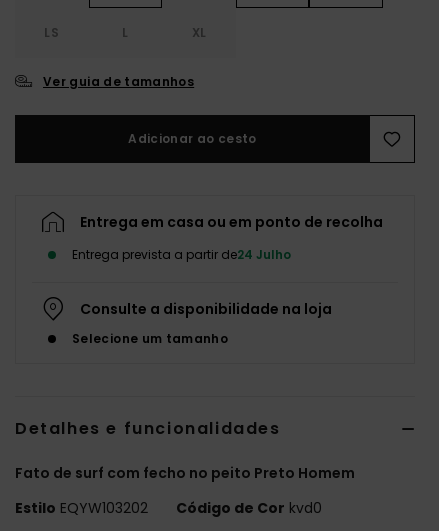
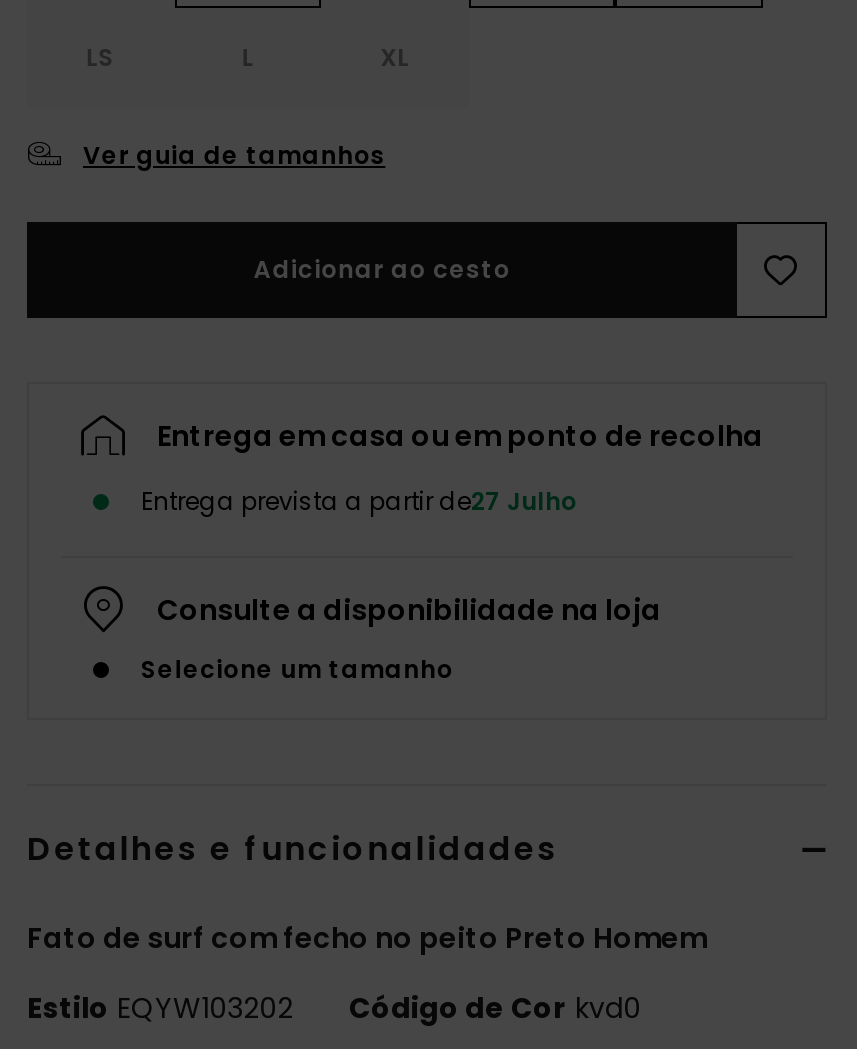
[72,246,291,263] Entrega prevista a partir de24 Julho -> [141,484,577,518] Entrega prevista a partir de27 Julho

